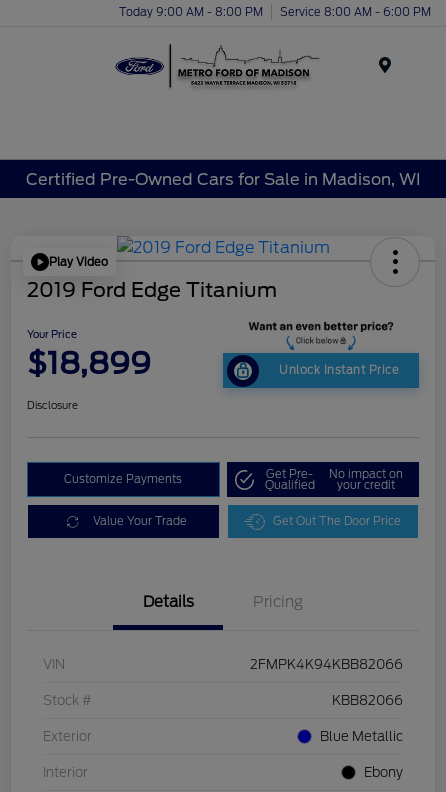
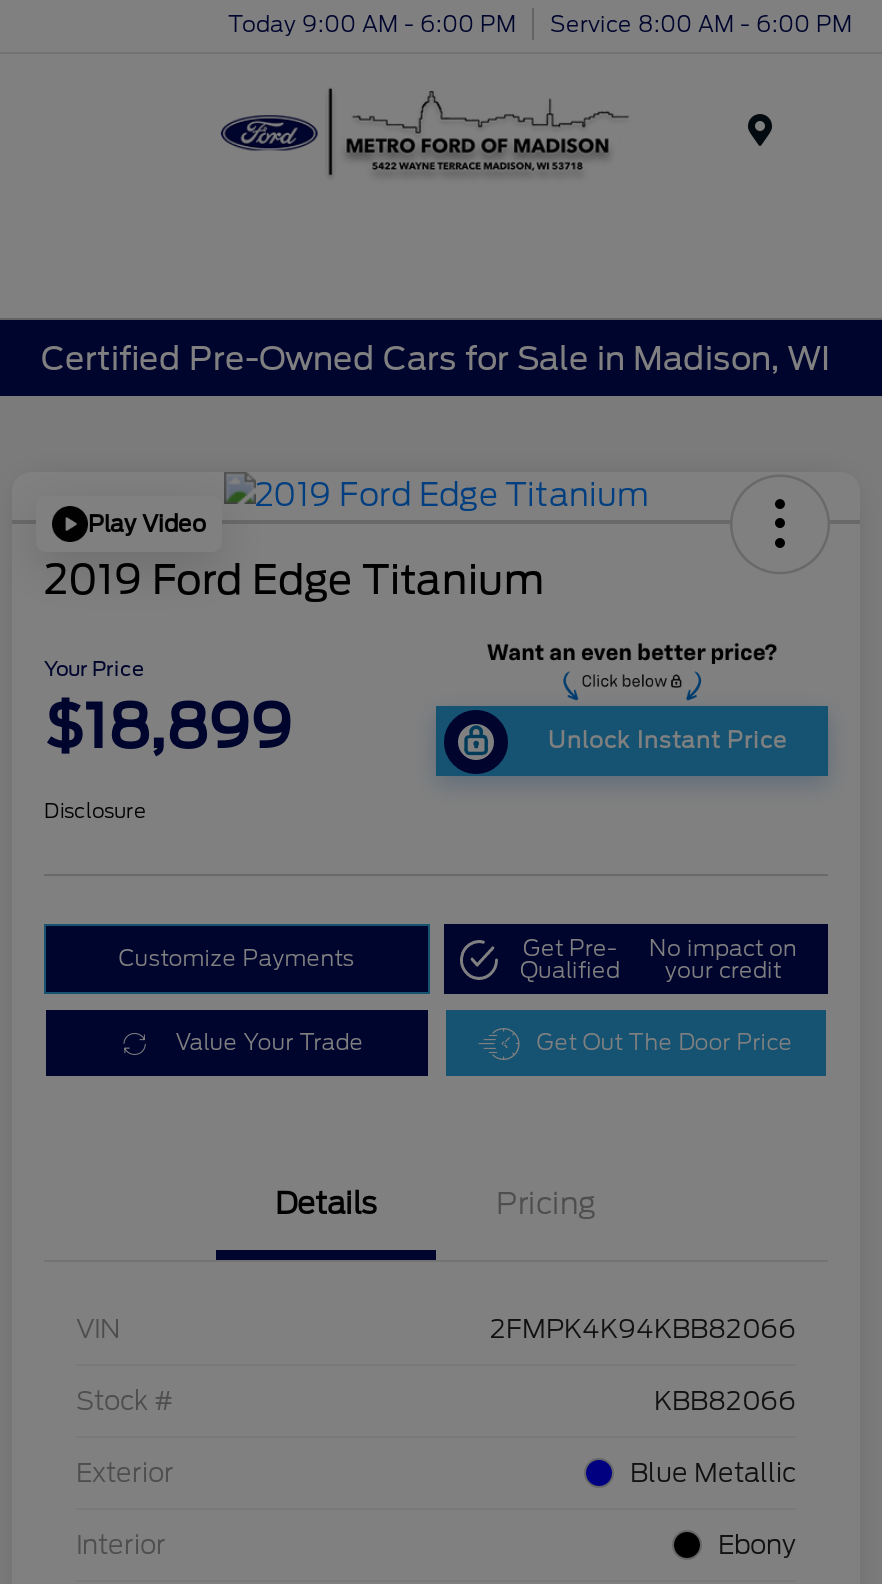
[119,4,431,18] Today 9:00 AM - 8:00 PM Service 8:00 AM - 6:00 PM -> [228,9,852,37] Today 9:00 AM - 6:00 PM Service 8:00 AM - 6:00 PM

